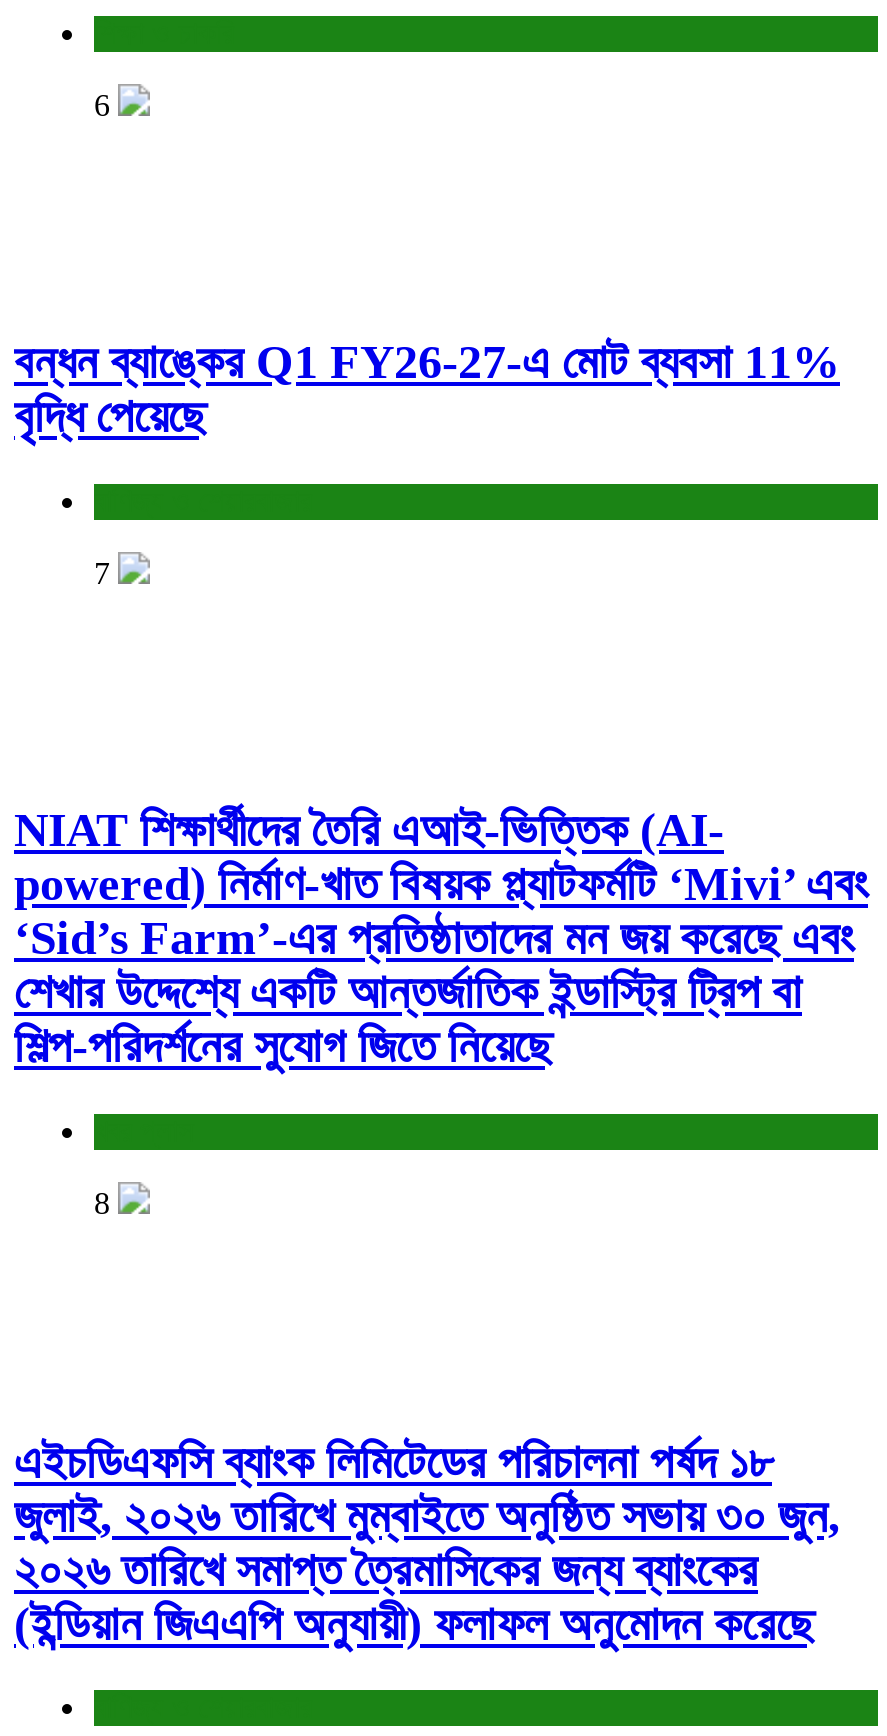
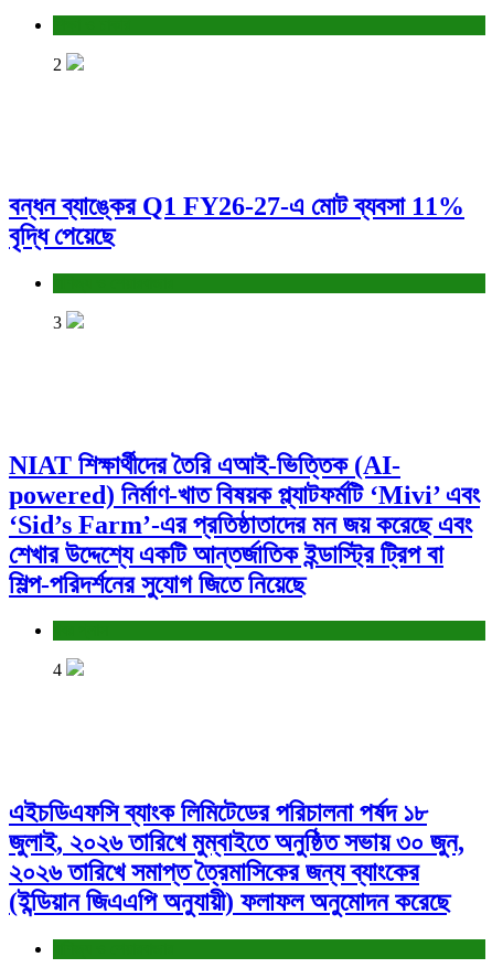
[94,88,110,122] 6 -> [53,55,62,74] 2
[94,556,110,590] 7 -> [53,313,62,332] 3
[94,1187,110,1221] 8 -> [53,661,62,680] 4

